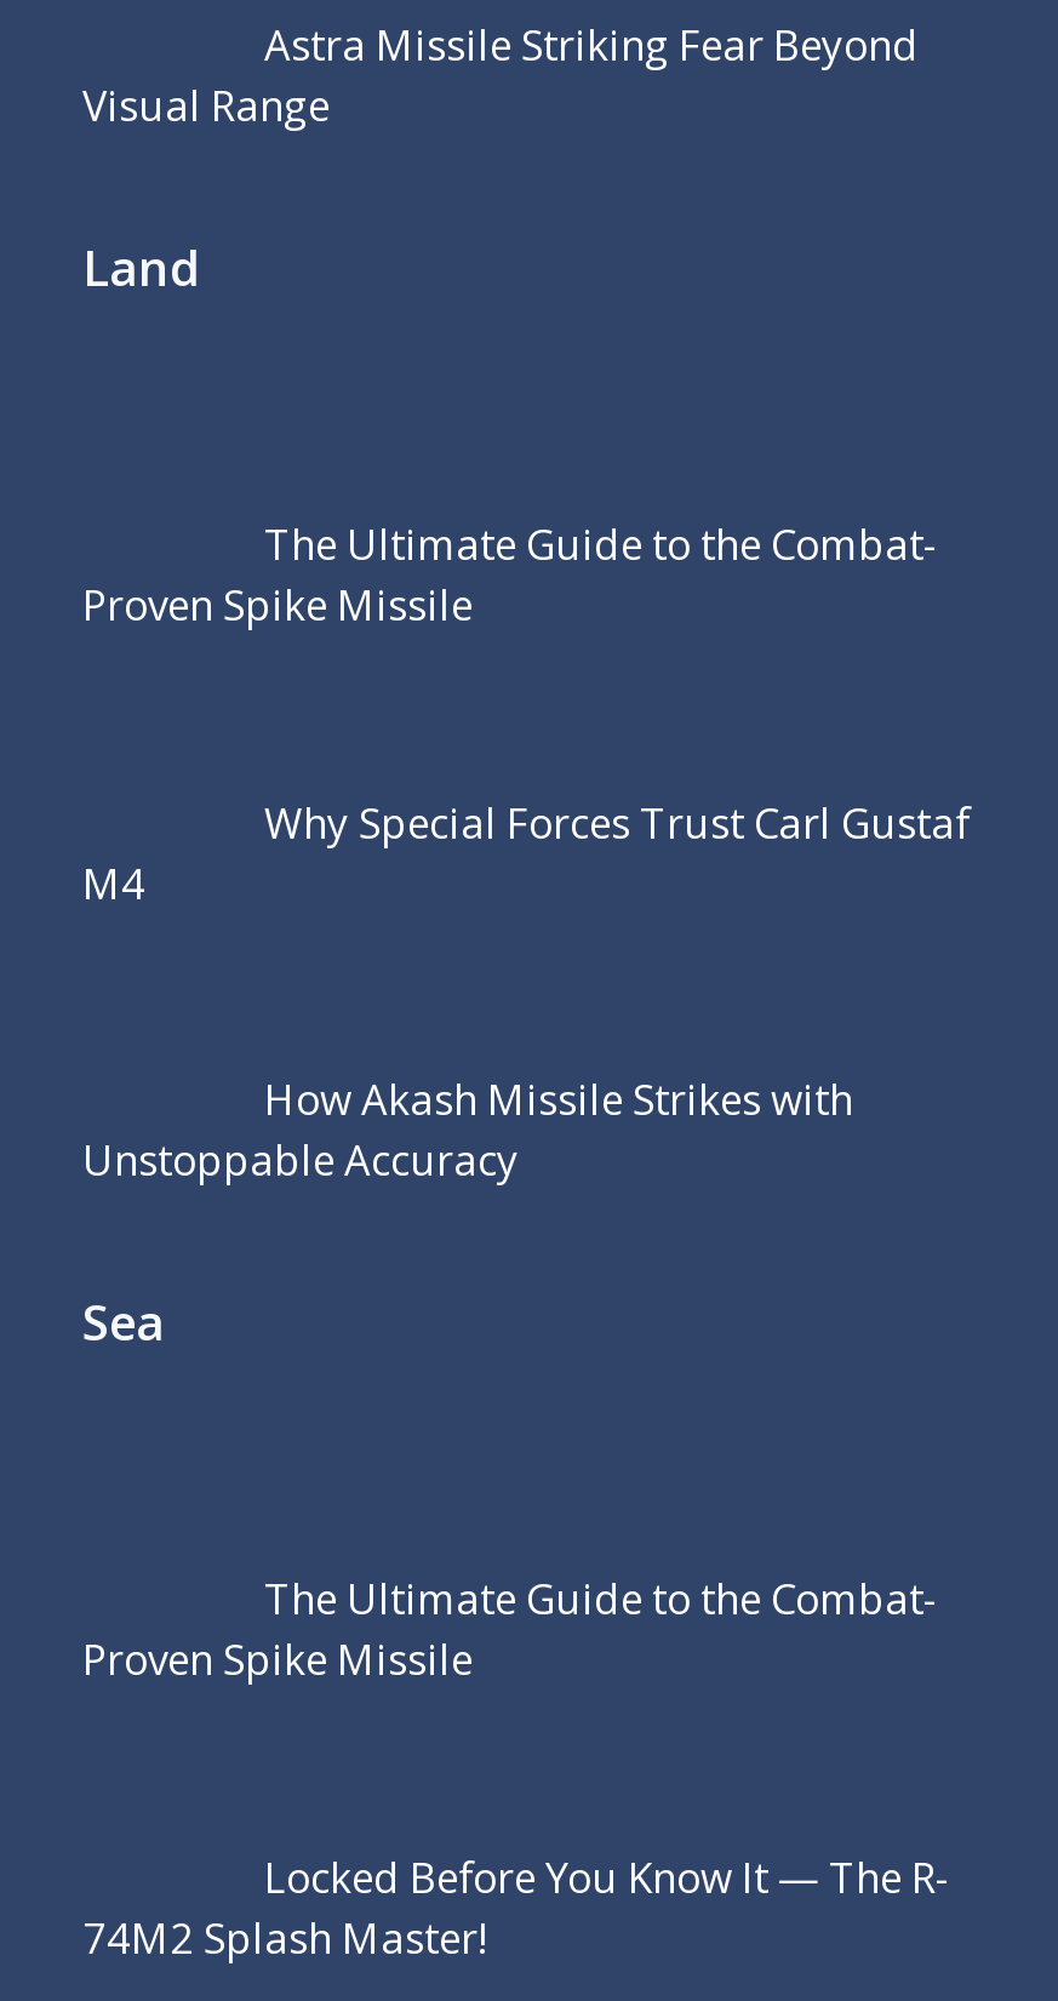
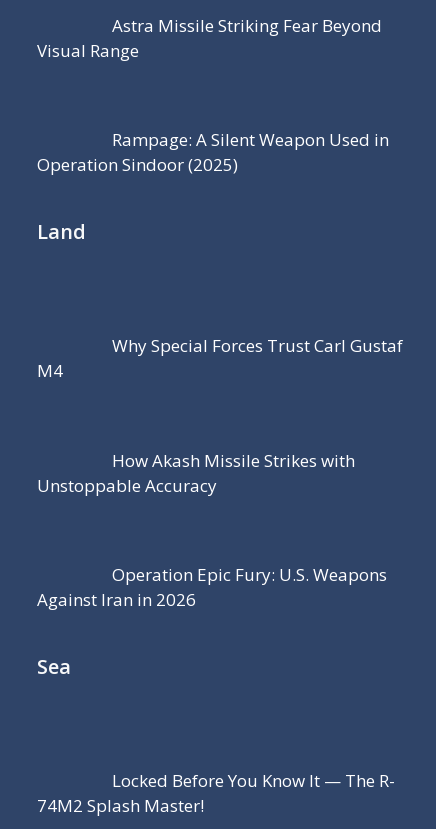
none -> [37,128,389,176] Rampage: A Silent Weapon Used in | Operation Sindoor (2025)
moved [82,236,201,302] -> [37,218,86,245]: Land
[82,518,938,634] The Ultimate Guide to the Combat- | Proven Spike Missile -> none
none -> [37,563,387,611] Operation Epic Fury: U.S. Weapons | Against Iran in 2026
moved [82,1291,165,1356] -> [37,653,71,680]: Sea
[82,1572,938,1688] The Ultimate Guide to the Combat- | Proven Spike Missile -> none

